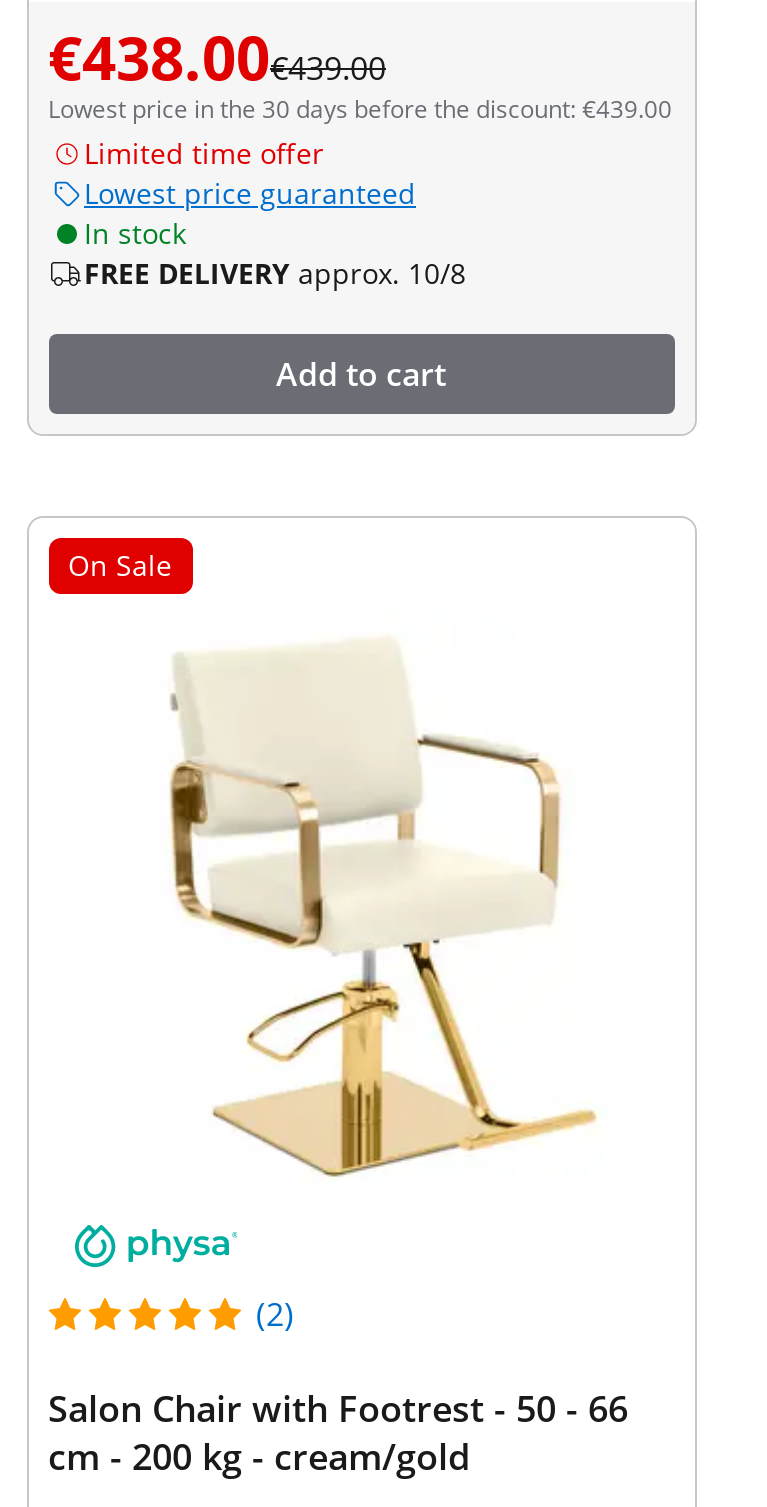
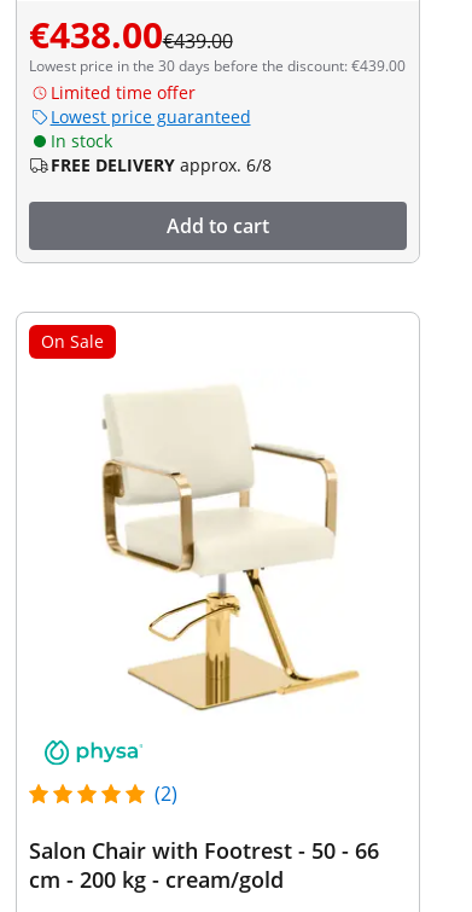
[84,253,466,291] FREE DELIVERY approx. 10/8 -> [50,153,271,176] FREE DELIVERY approx. 6/8

